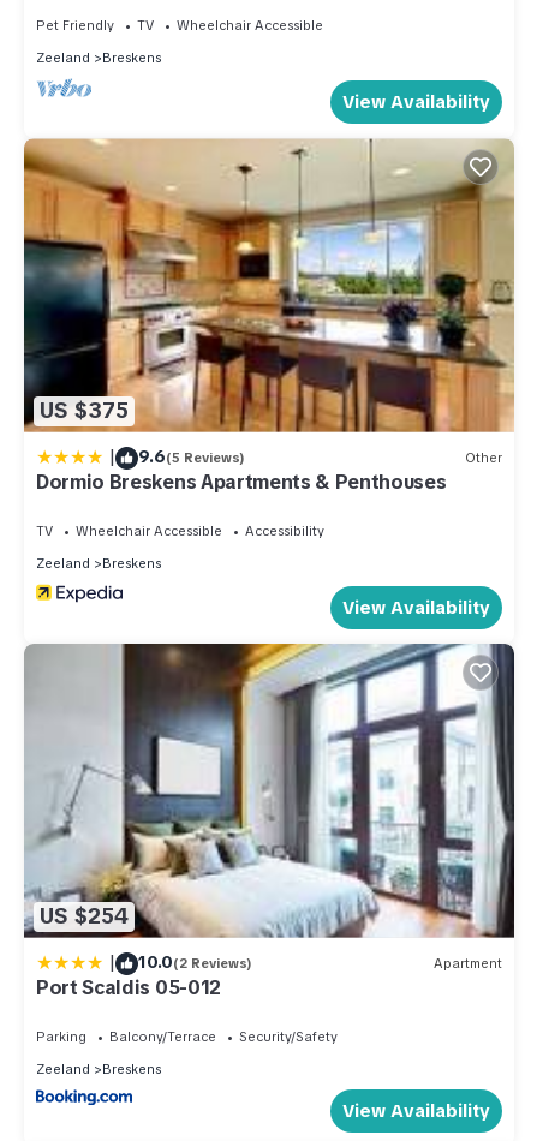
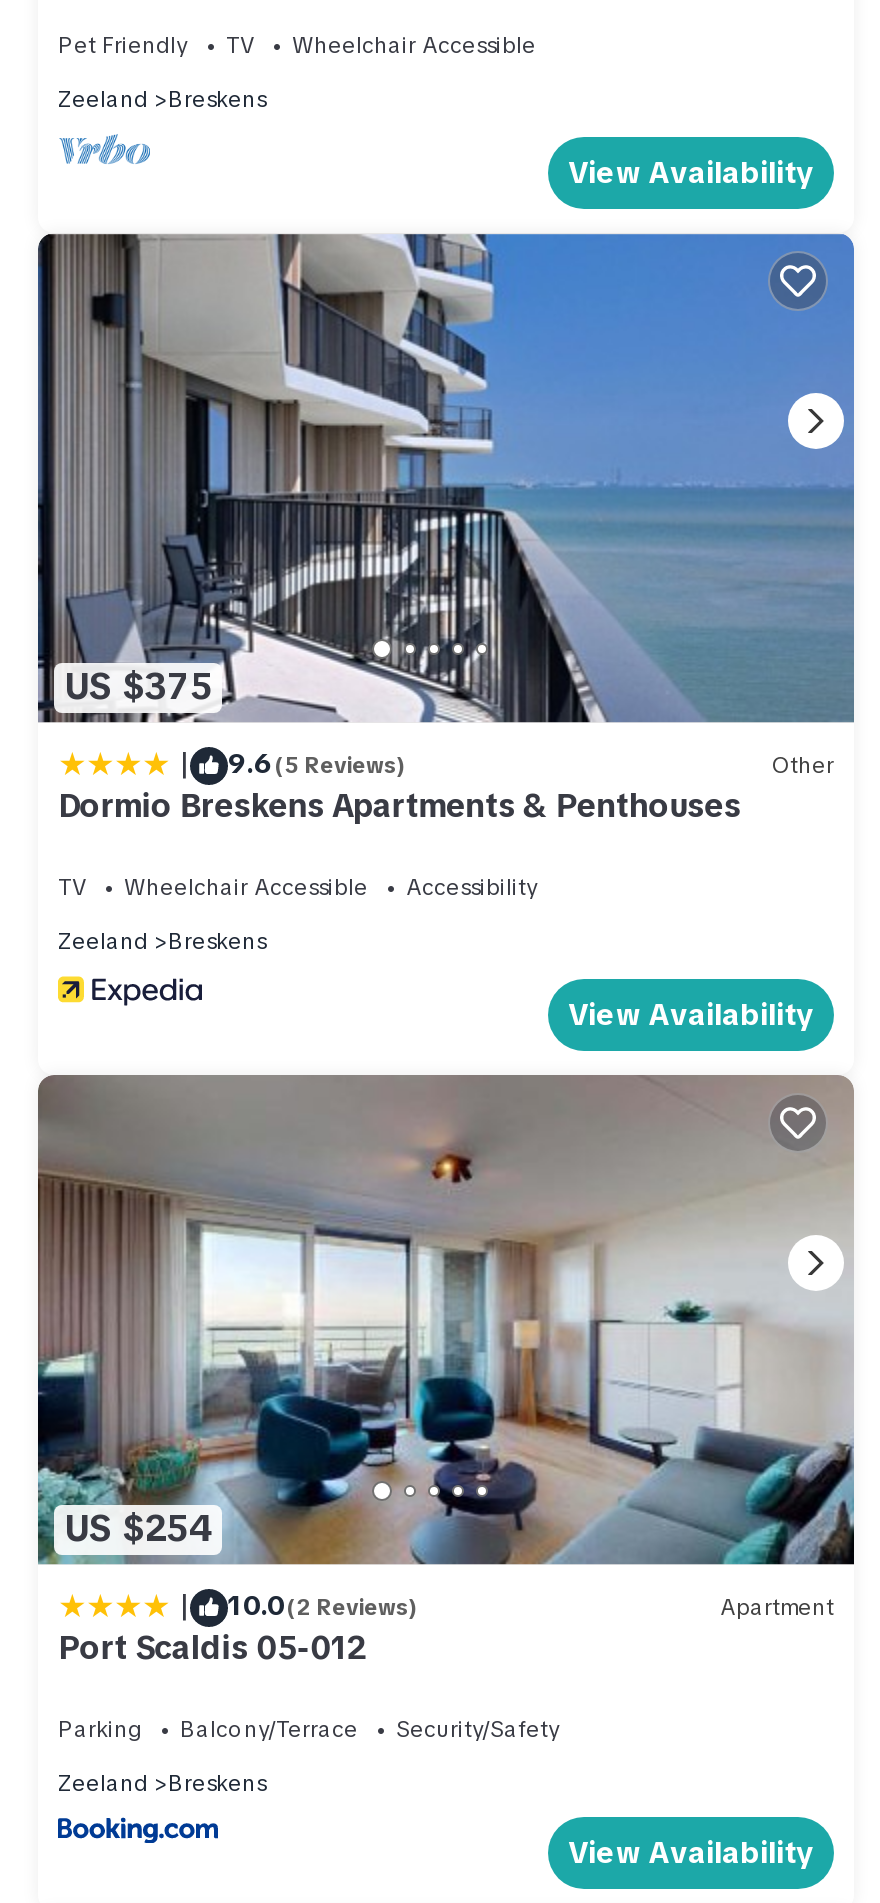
[23,138,515,434] [image] -> [36,233,856,725] [image]
[24,643,515,939] [image] -> [36,1073,856,1565] [image]

